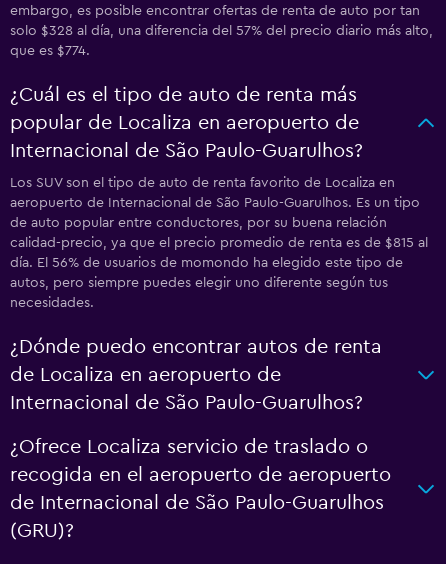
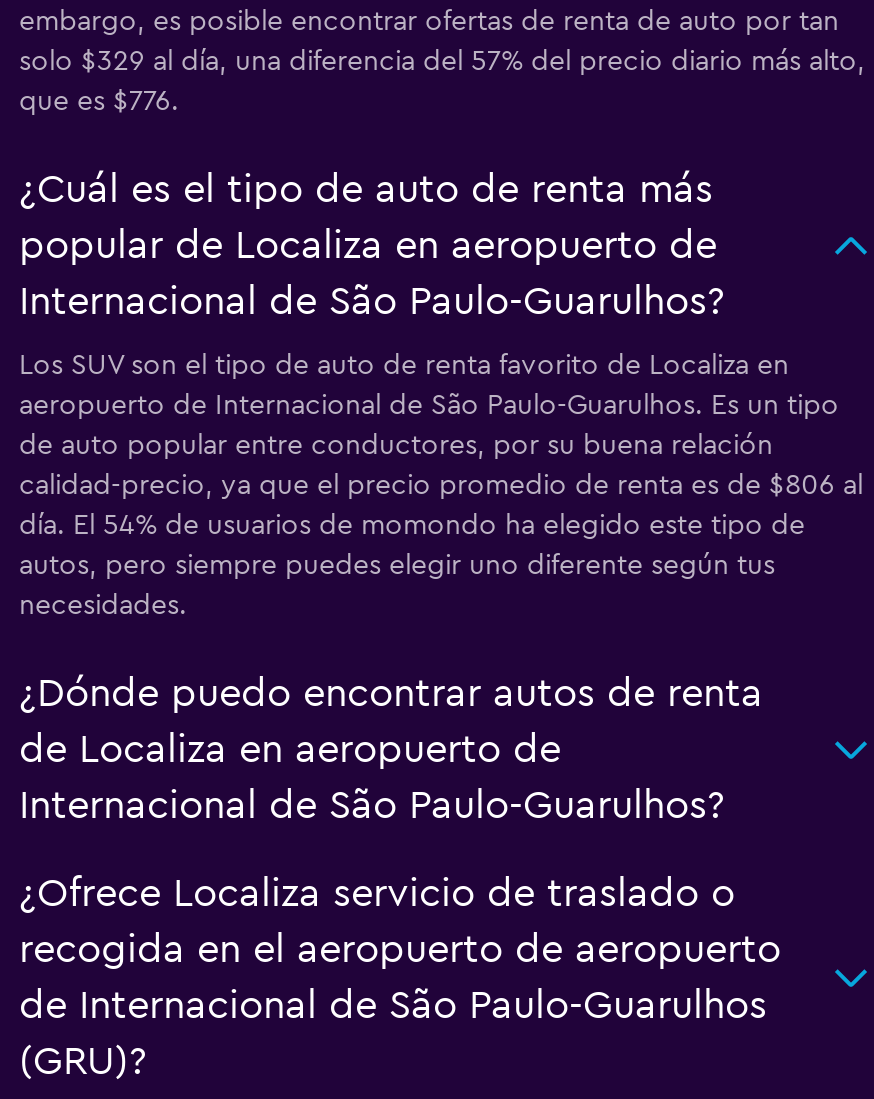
[10,24,433,38] solo $328 al día, una diferencia del 57% del precio diario más alto, -> [19,48,865,76] solo $329 al día, una diferencia del 57% del precio diario más alto,
[10,44,90,58] que es $774. -> [19,88,179,116] que es $776.
[10,236,428,250] calidad-precio, ya que el precio promedio de renta es de $815 al -> [19,472,863,500] calidad-precio, ya que el precio promedio de renta es de $806 al
[10,256,403,270] día. El 56% de usuarios de momondo ha elegido este tipo de -> [19,512,805,540] día. El 54% de usuarios de momondo ha elegido este tipo de

